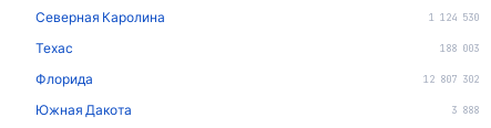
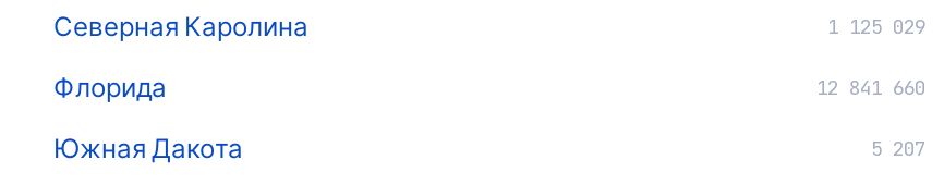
[35,10,479,56] 1 124 530 | Техас | 188 003 -> [827,13,925,39] 1 125 029
[423,72,479,86] 12 807 302 -> [816,74,925,100] 12 841 660
[451,103,479,116] 3 888 -> [871,135,925,161] 5 207

